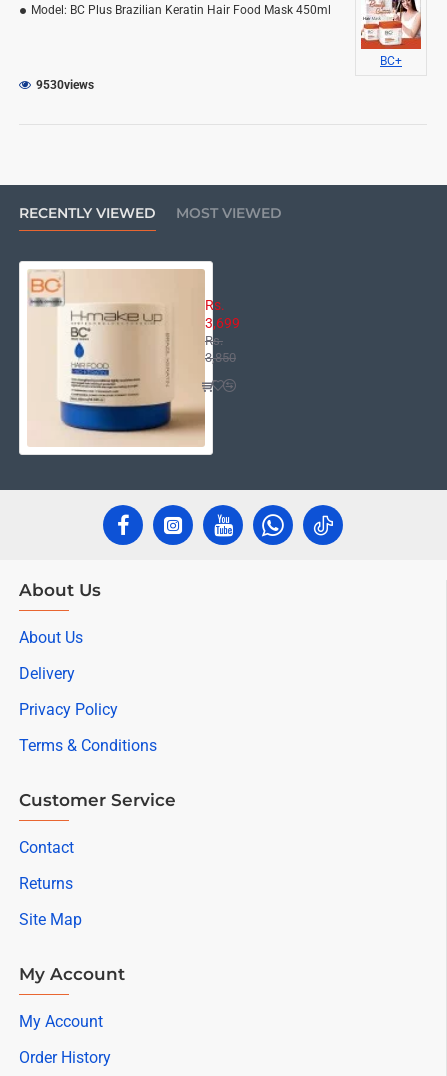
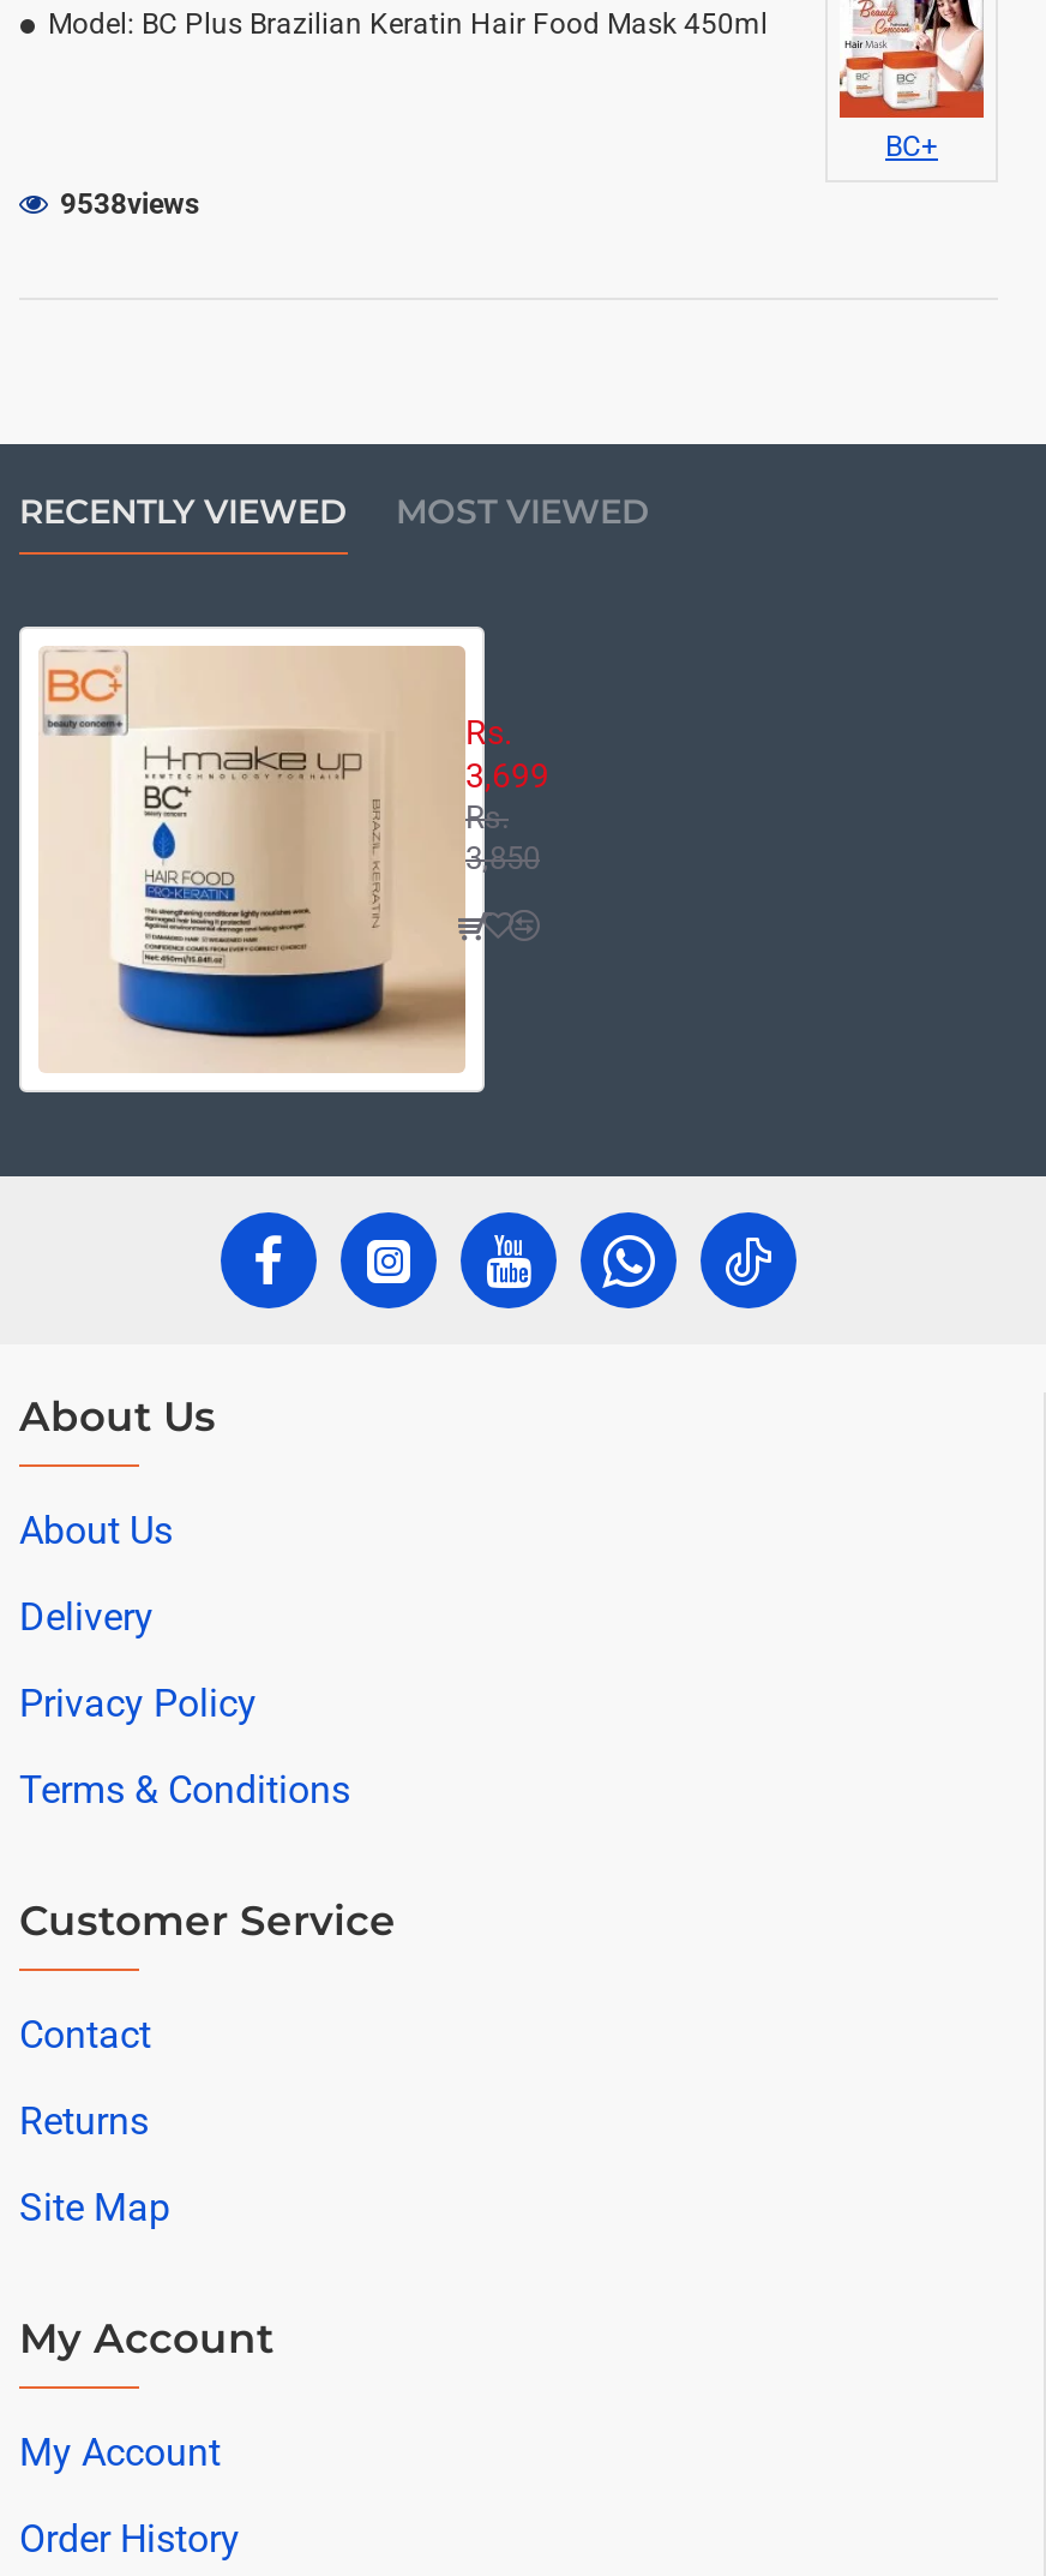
[36,78,94,92] 9530views -> [60,187,199,221] 9538views

